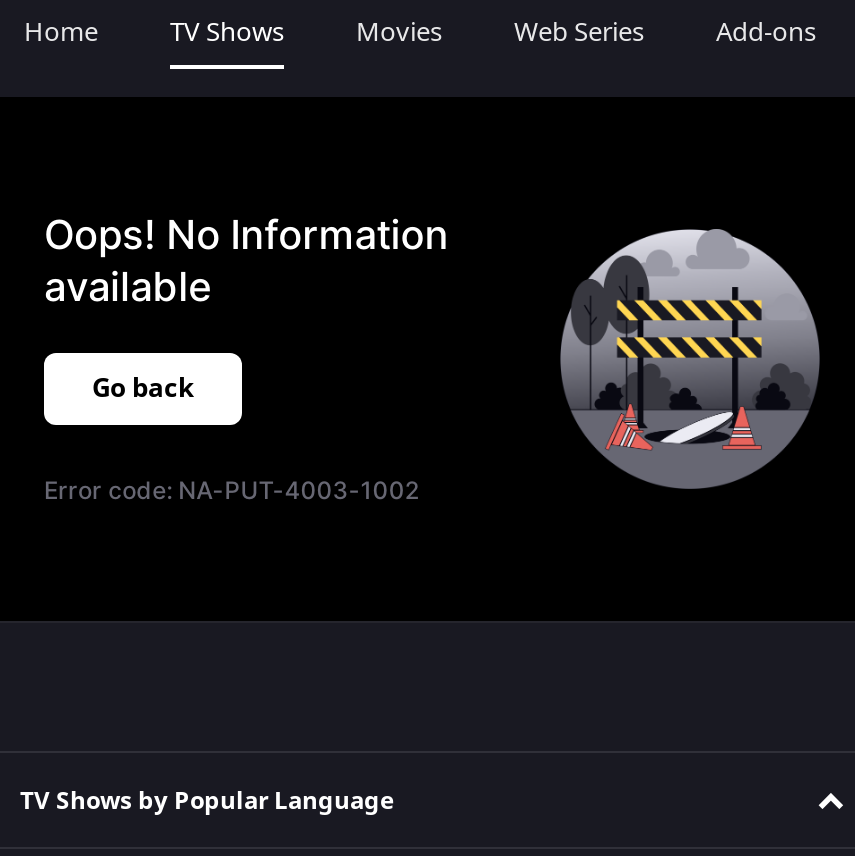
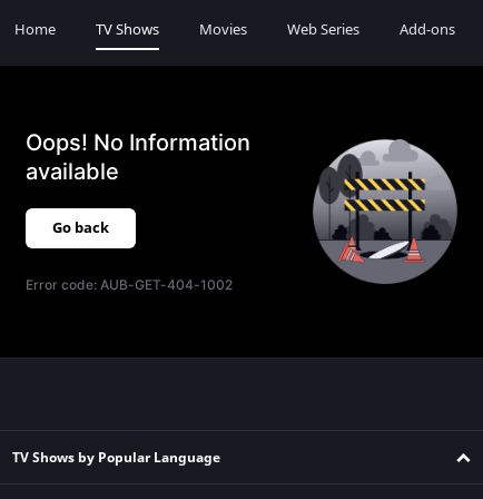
[44,475,419,505] Error code: NA-PUT-4003-1002 -> [26,276,233,293] Error code: AUB-GET-404-1002

